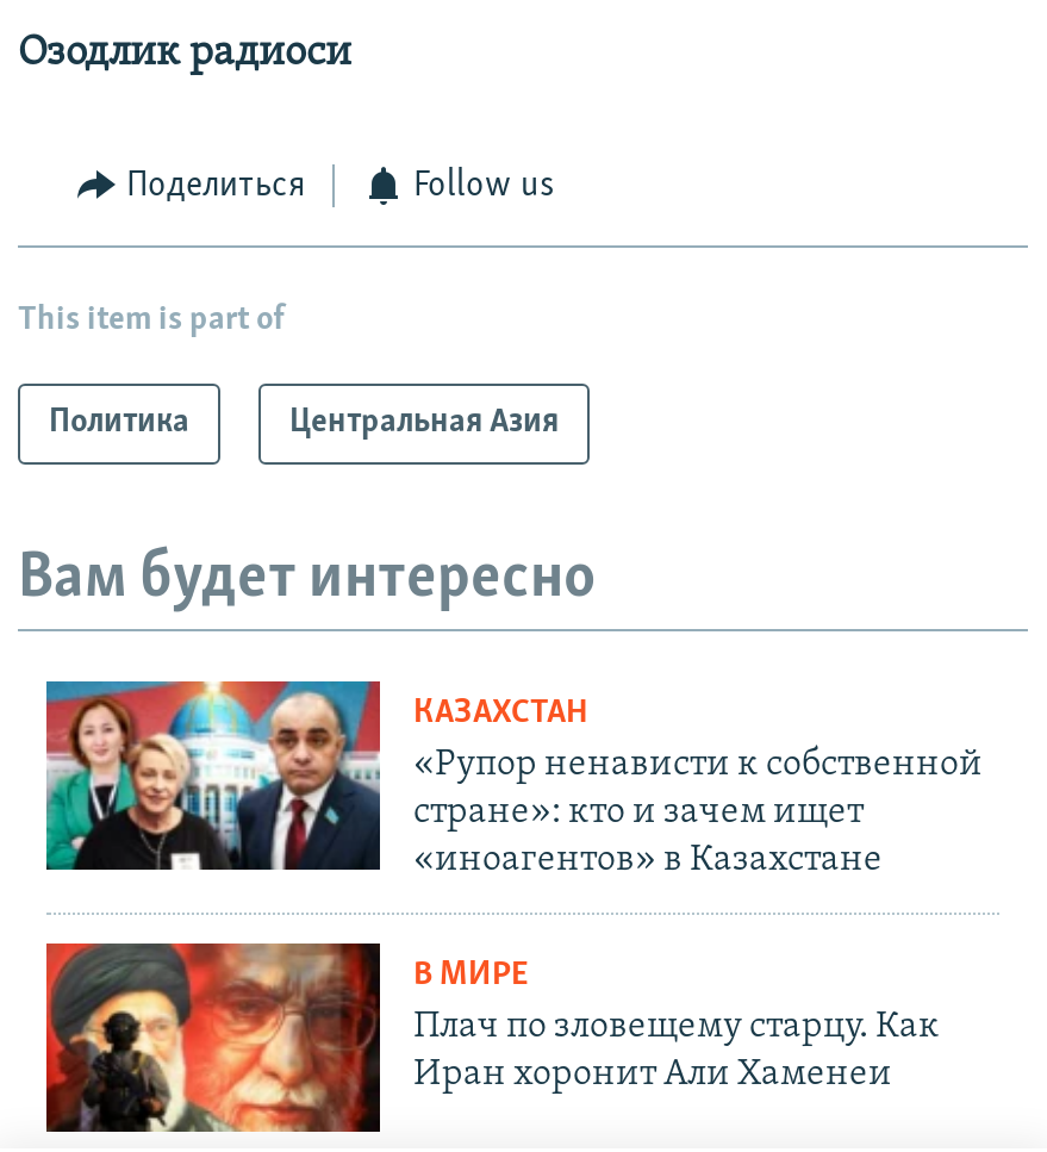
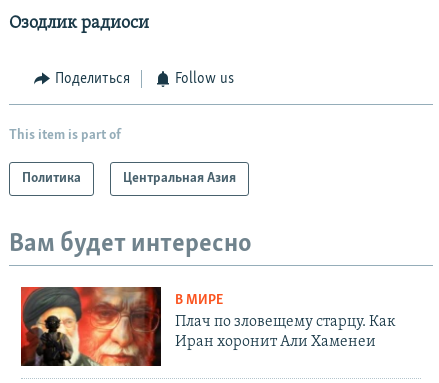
[44,679,983,880] [image] | КАЗАХСТАН | «Рупор ненависти к собственной | стране»: кто и зачем ищет | «иноагентов» в Казахстане -> none

